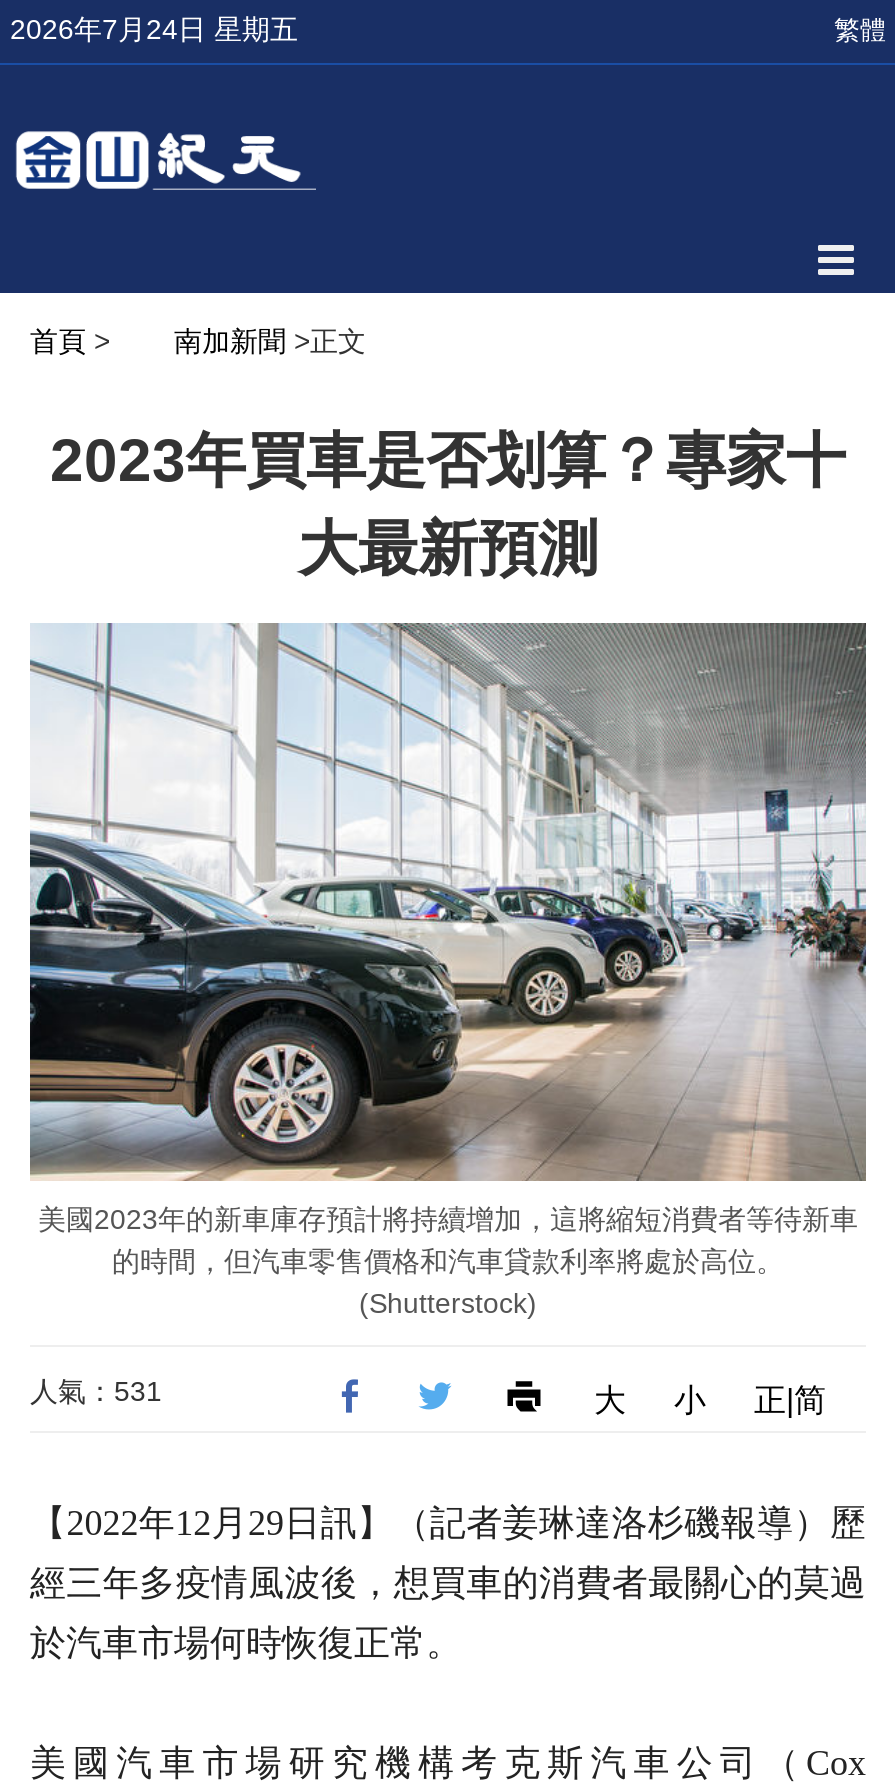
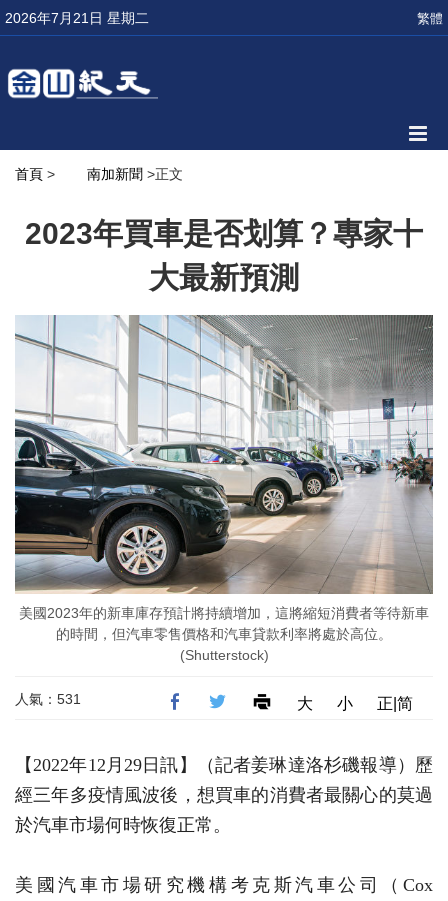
[10,13,298,45] 2026年7月24日 星期五 -> [5,10,149,26] 2026年7月21日 星期二

